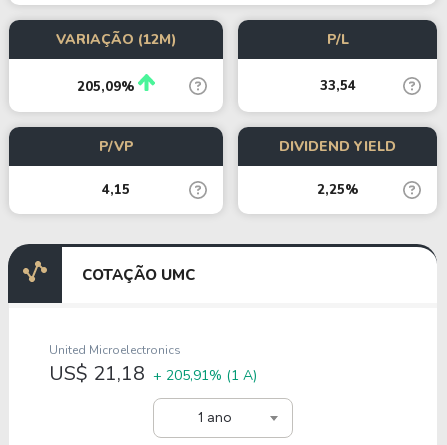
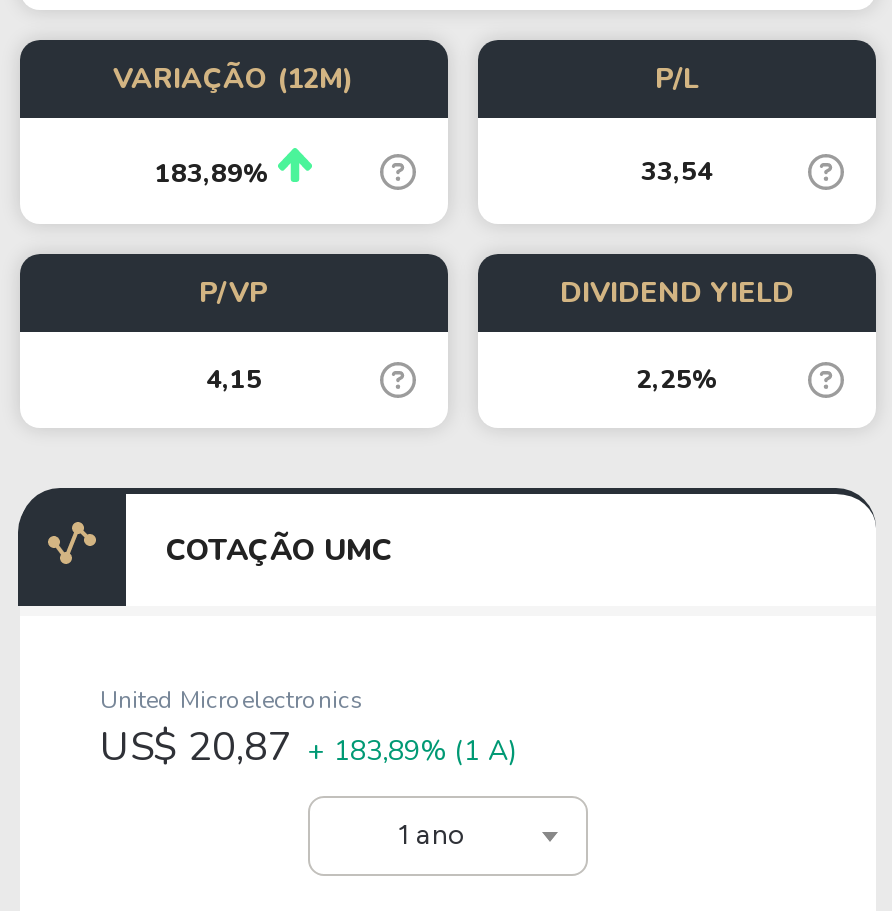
[76,78,133,96] 205,09% -> [155,156,269,192] 183,89%
[49,360,257,387] US$ 21,18 + 205,91% (1 A) -> [100,720,516,774] US$ 20,87 + 183,89% (1 A)

